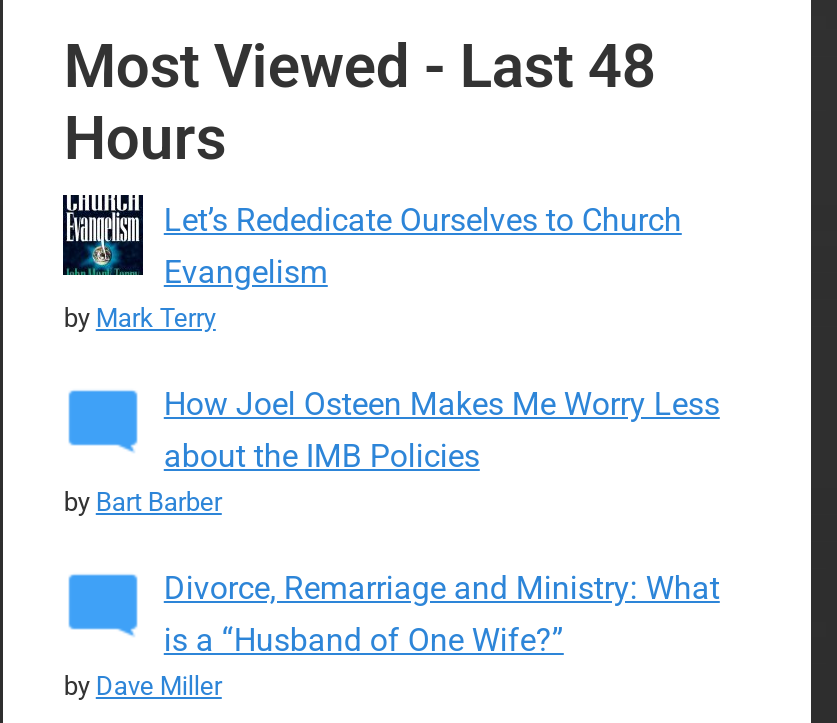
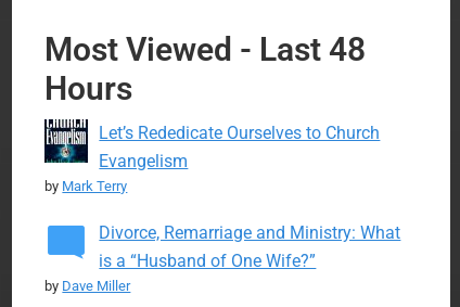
[64,385,720,517] How Joel Osteen Makes Me Worry Less | about the IMB Policies | by Bart Barber -> none

